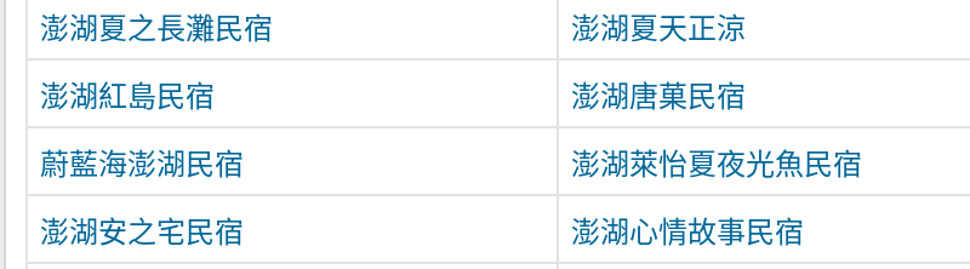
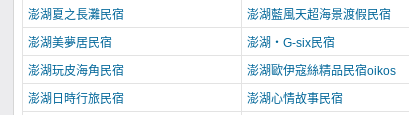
[571,12,746,46] 澎湖夏天正涼 -> [247,8,391,22] 澎湖藍風天超海景渡假民宿
[40,80,746,114] 澎湖紅島民宿 | 澎湖唐菓民宿 -> [28,36,335,50] 澎湖美夢居民宿 | 澎湖‧G-six民宿
[40,148,862,182] 蔚藍海澎湖民宿 | 澎湖萊怡夏夜光魚民宿 -> [28,64,396,78] 澎湖玩皮海角民宿 | 澎湖歐伊寇絲精品民宿oikos
[40,216,244,250] 澎湖安之宅民宿 -> [28,92,124,106] 澎湖日時行旅民宿

